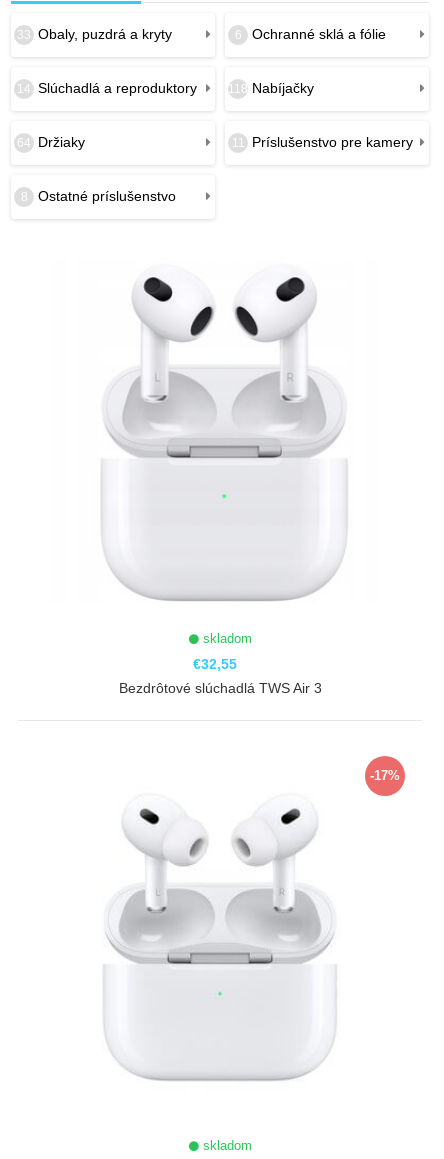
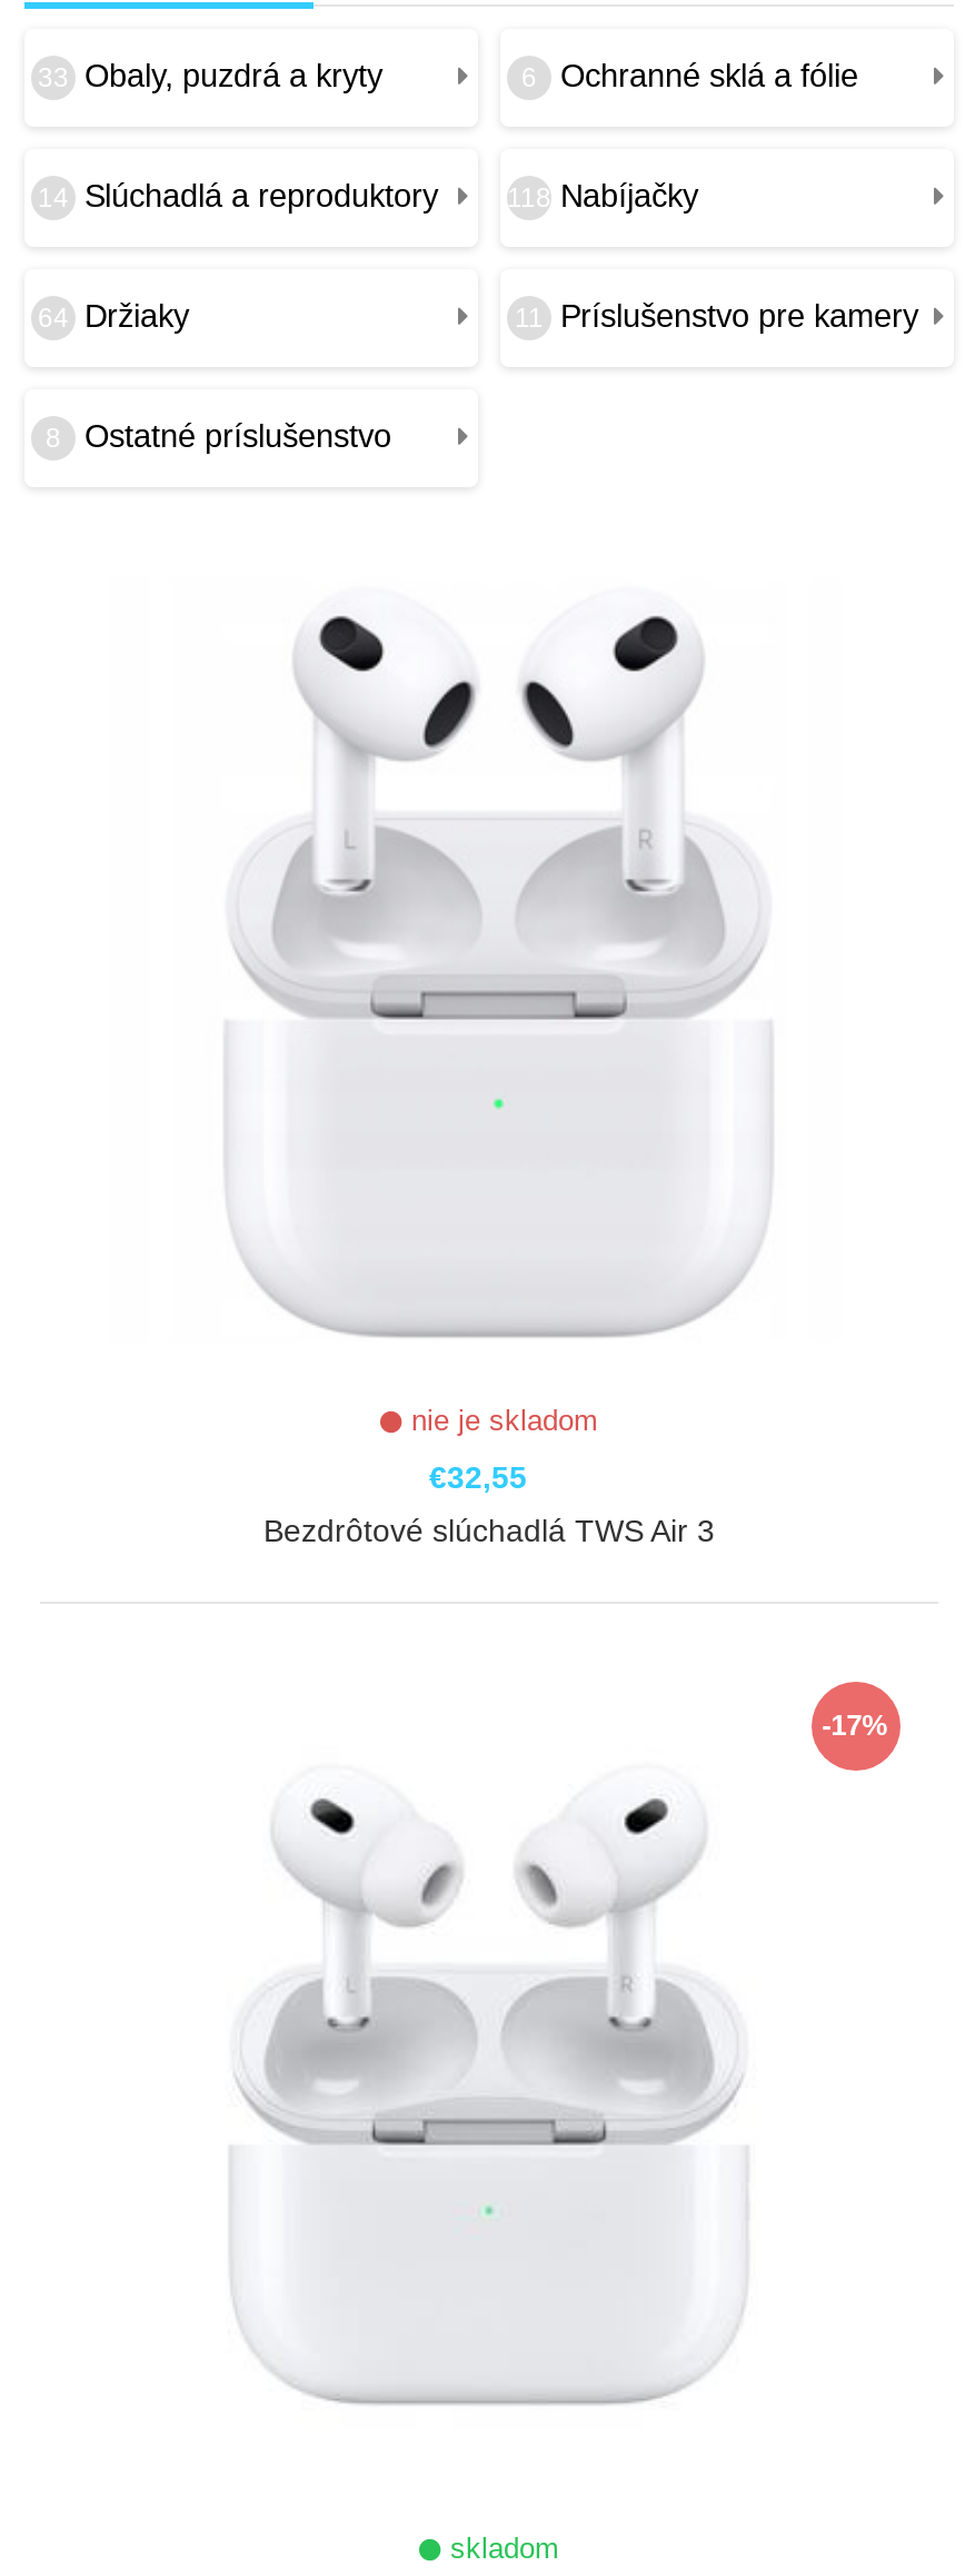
[198,631,251,646] skladom -> [402,1404,598,1437] nie je skladom

